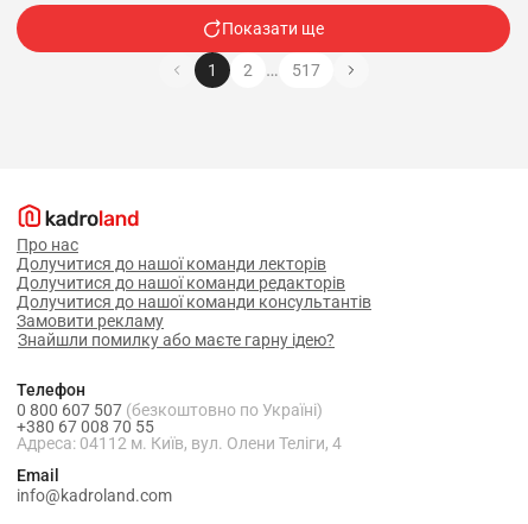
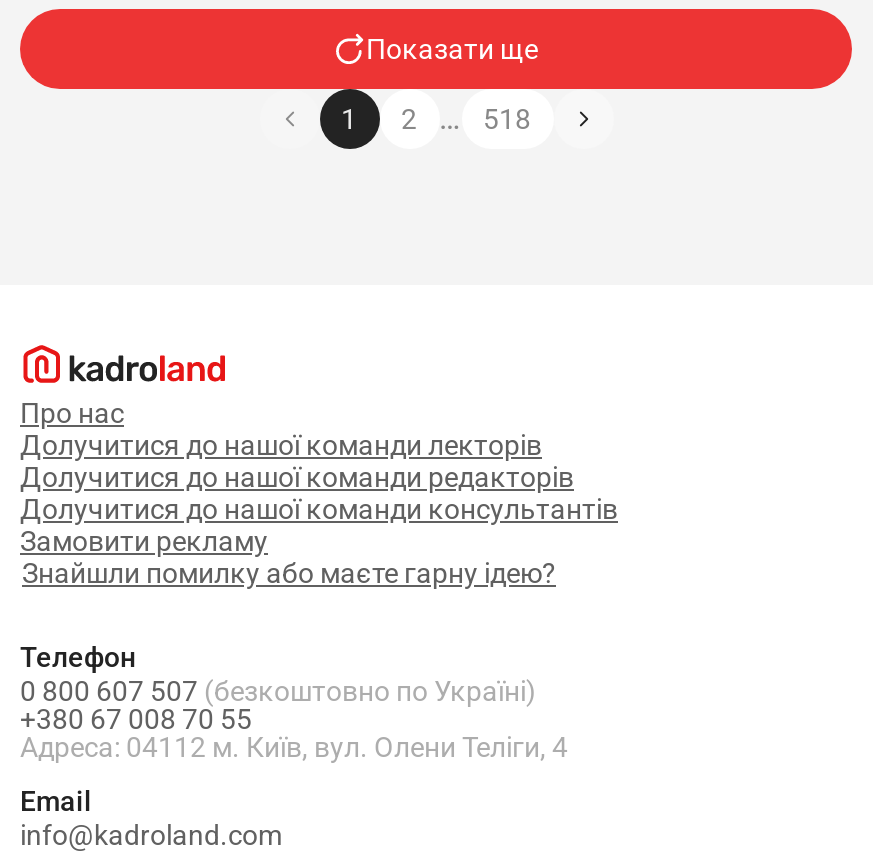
[291,61,320,80] 517 -> [483,103,531,135] 518

